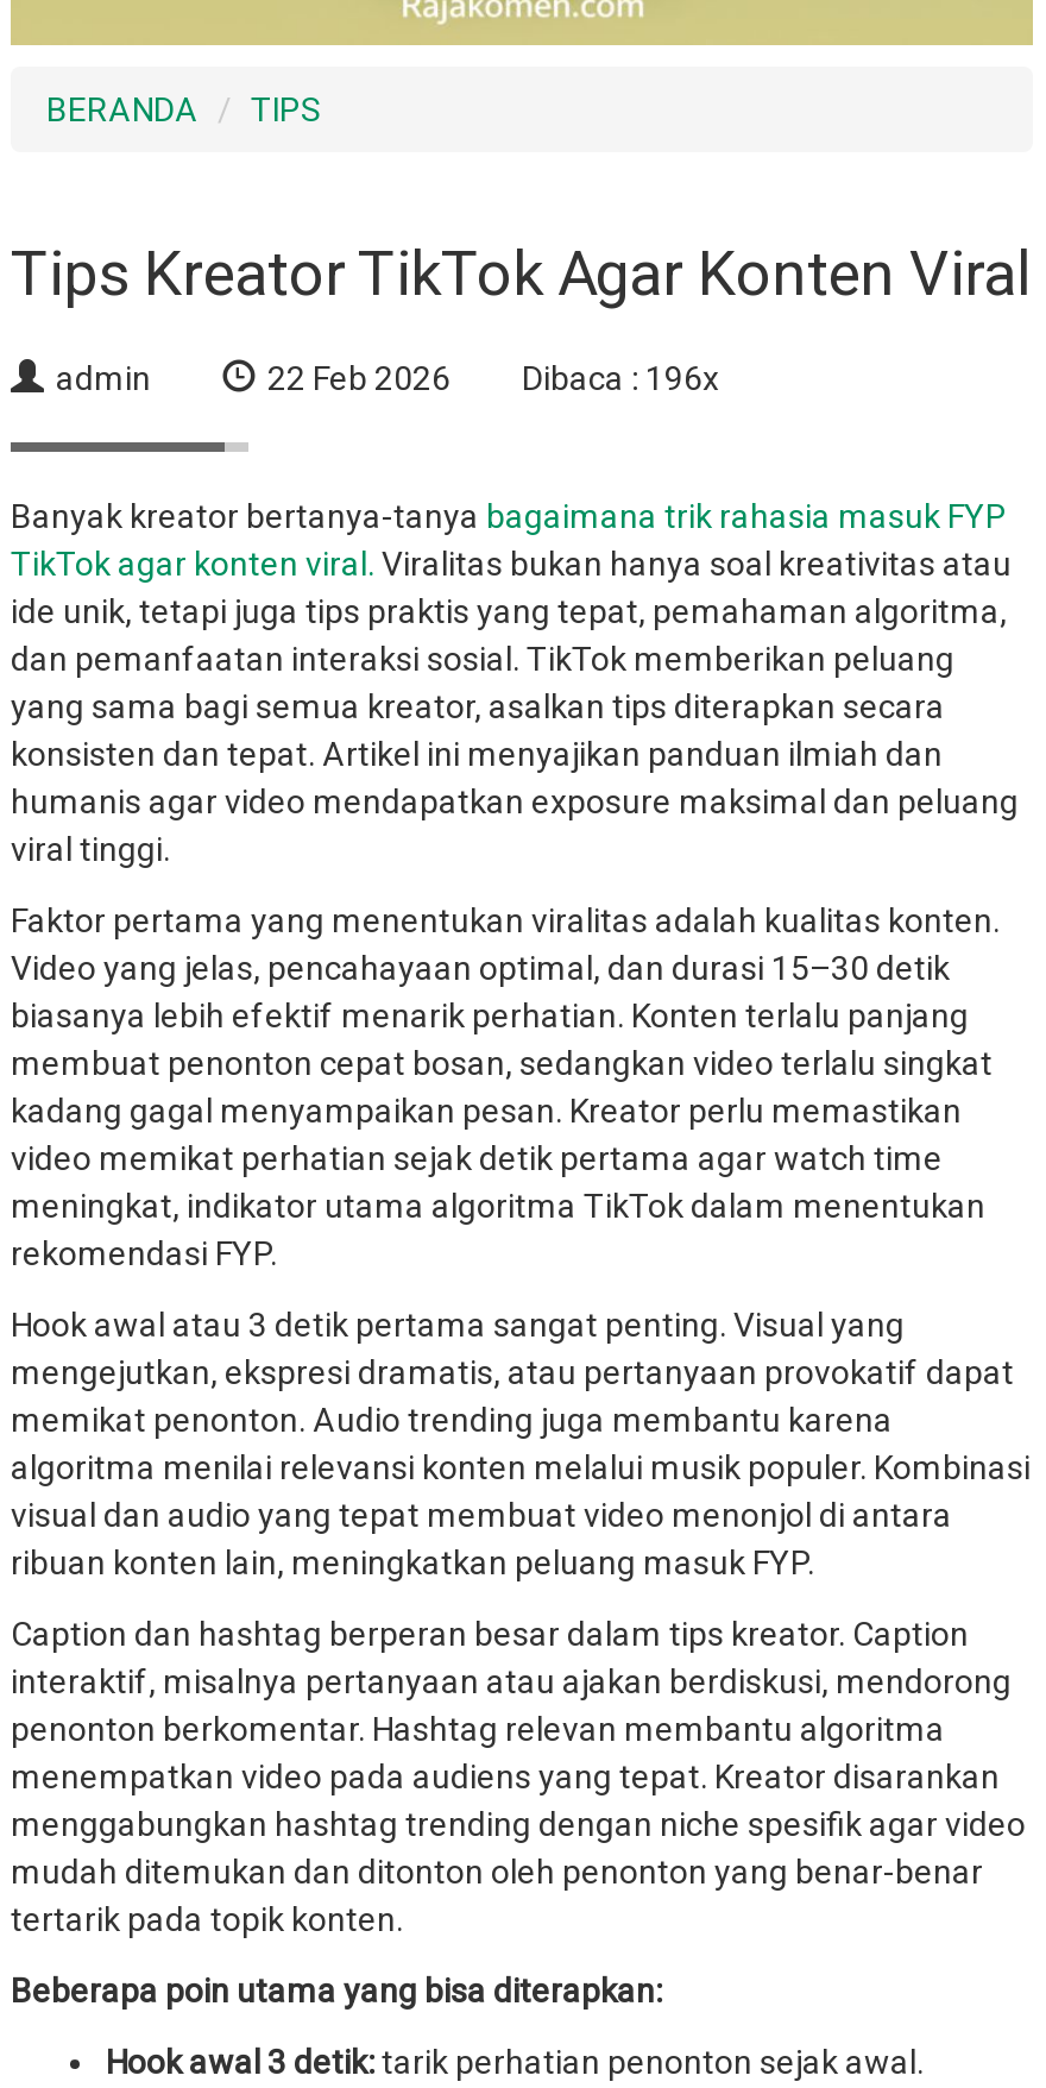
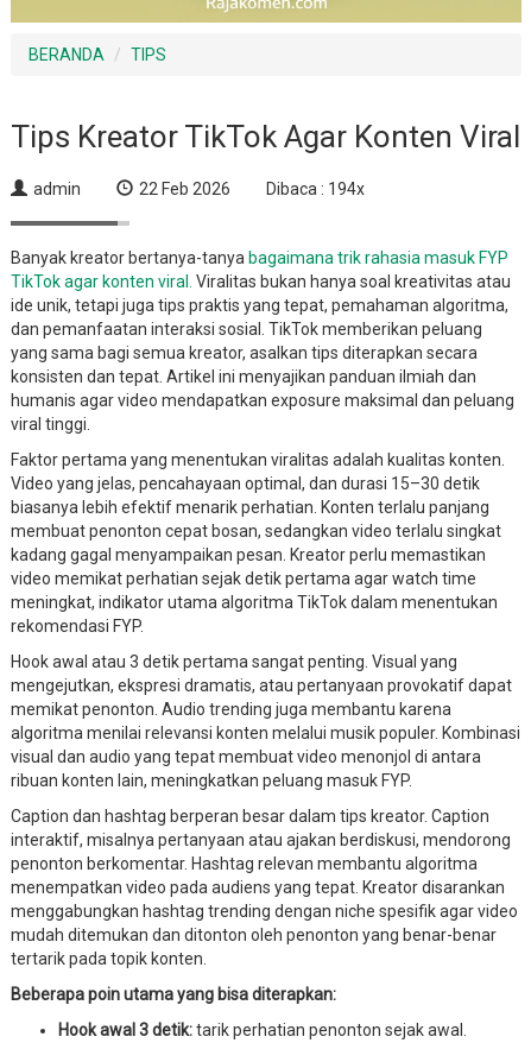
[267,359,719,397] 22 Feb 2026 Dibaca : 196x -> [139,179,365,198] 22 Feb 2026 Dibaca : 194x

